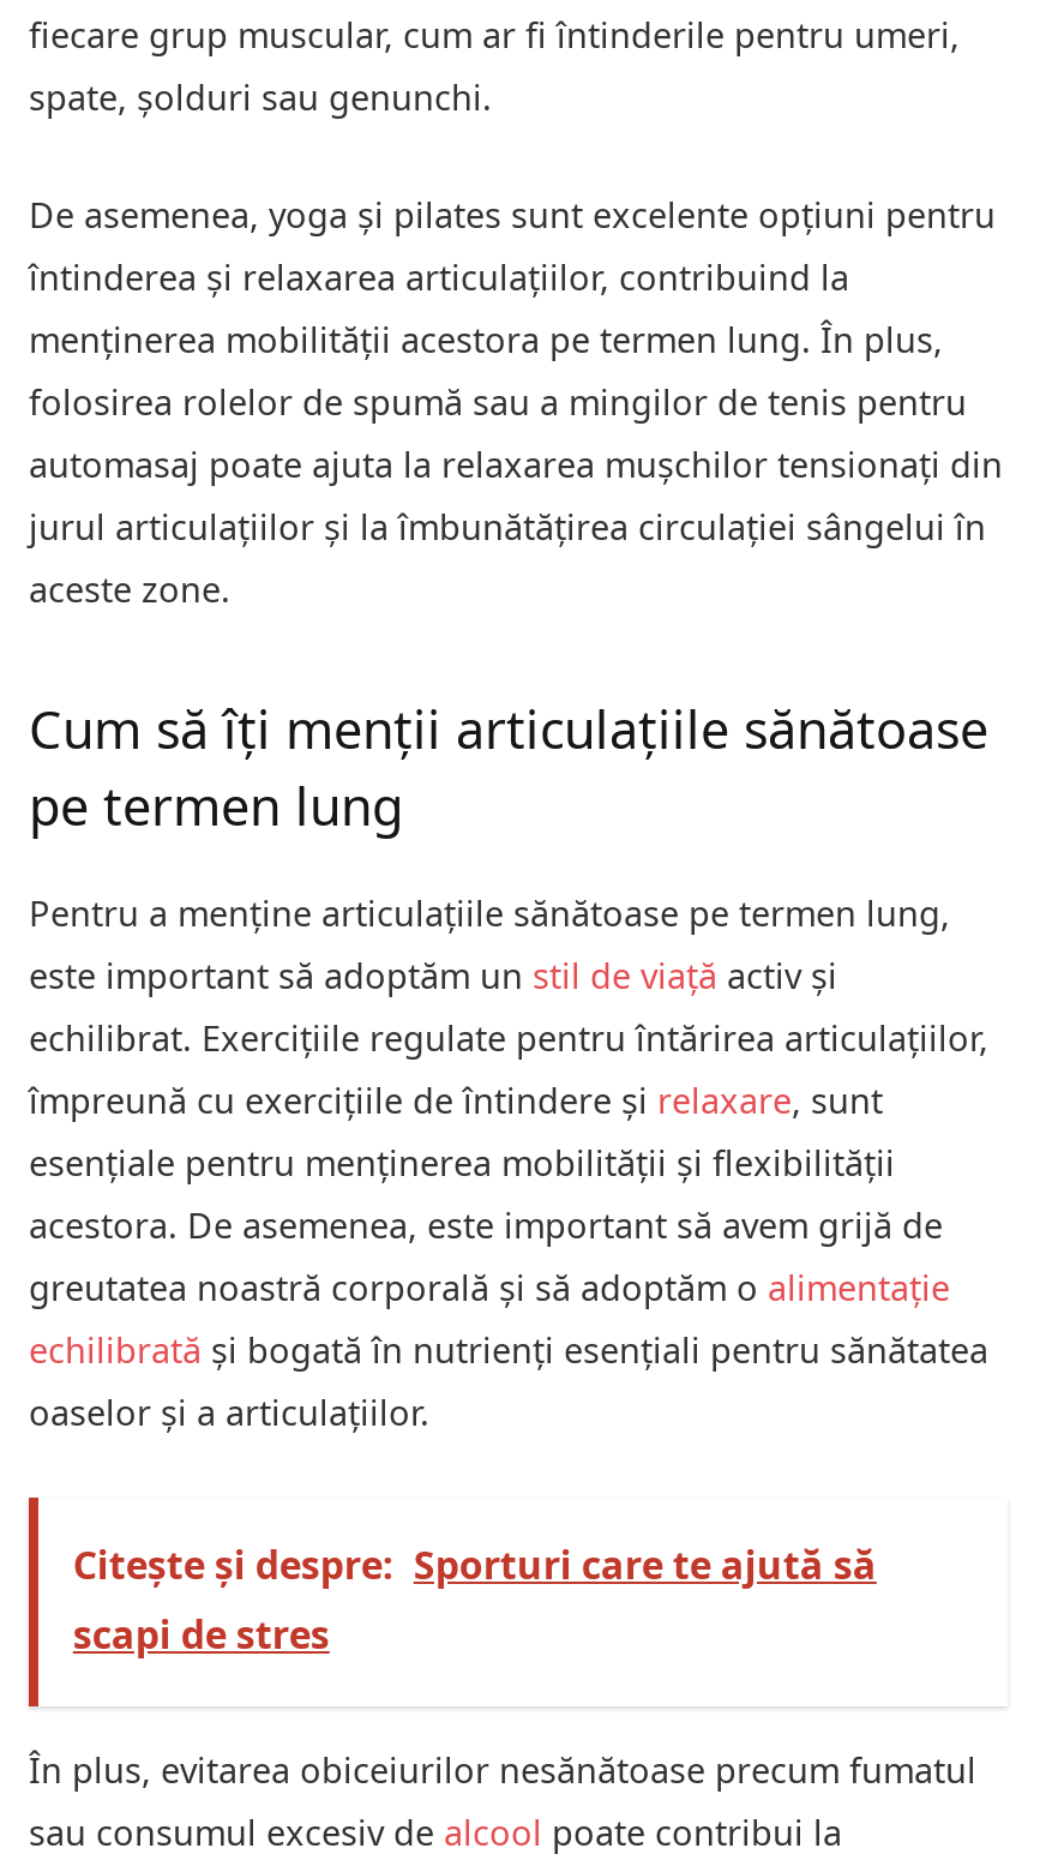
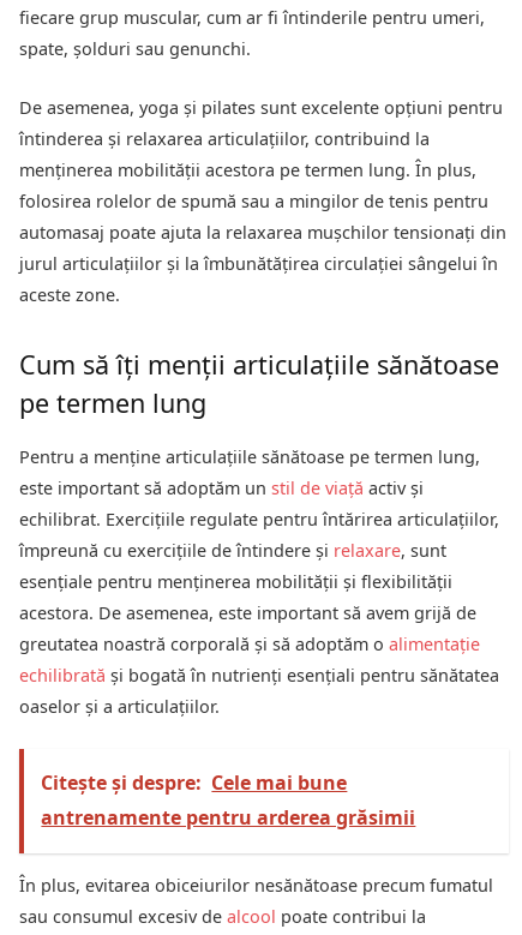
[73,1540,877,1662] Citește și despre: Sporturi care te ajută să | scapi de stres -> [41,770,416,831] Citește și despre: Cele mai bune | antrenamente pentru arderea grăsimii

